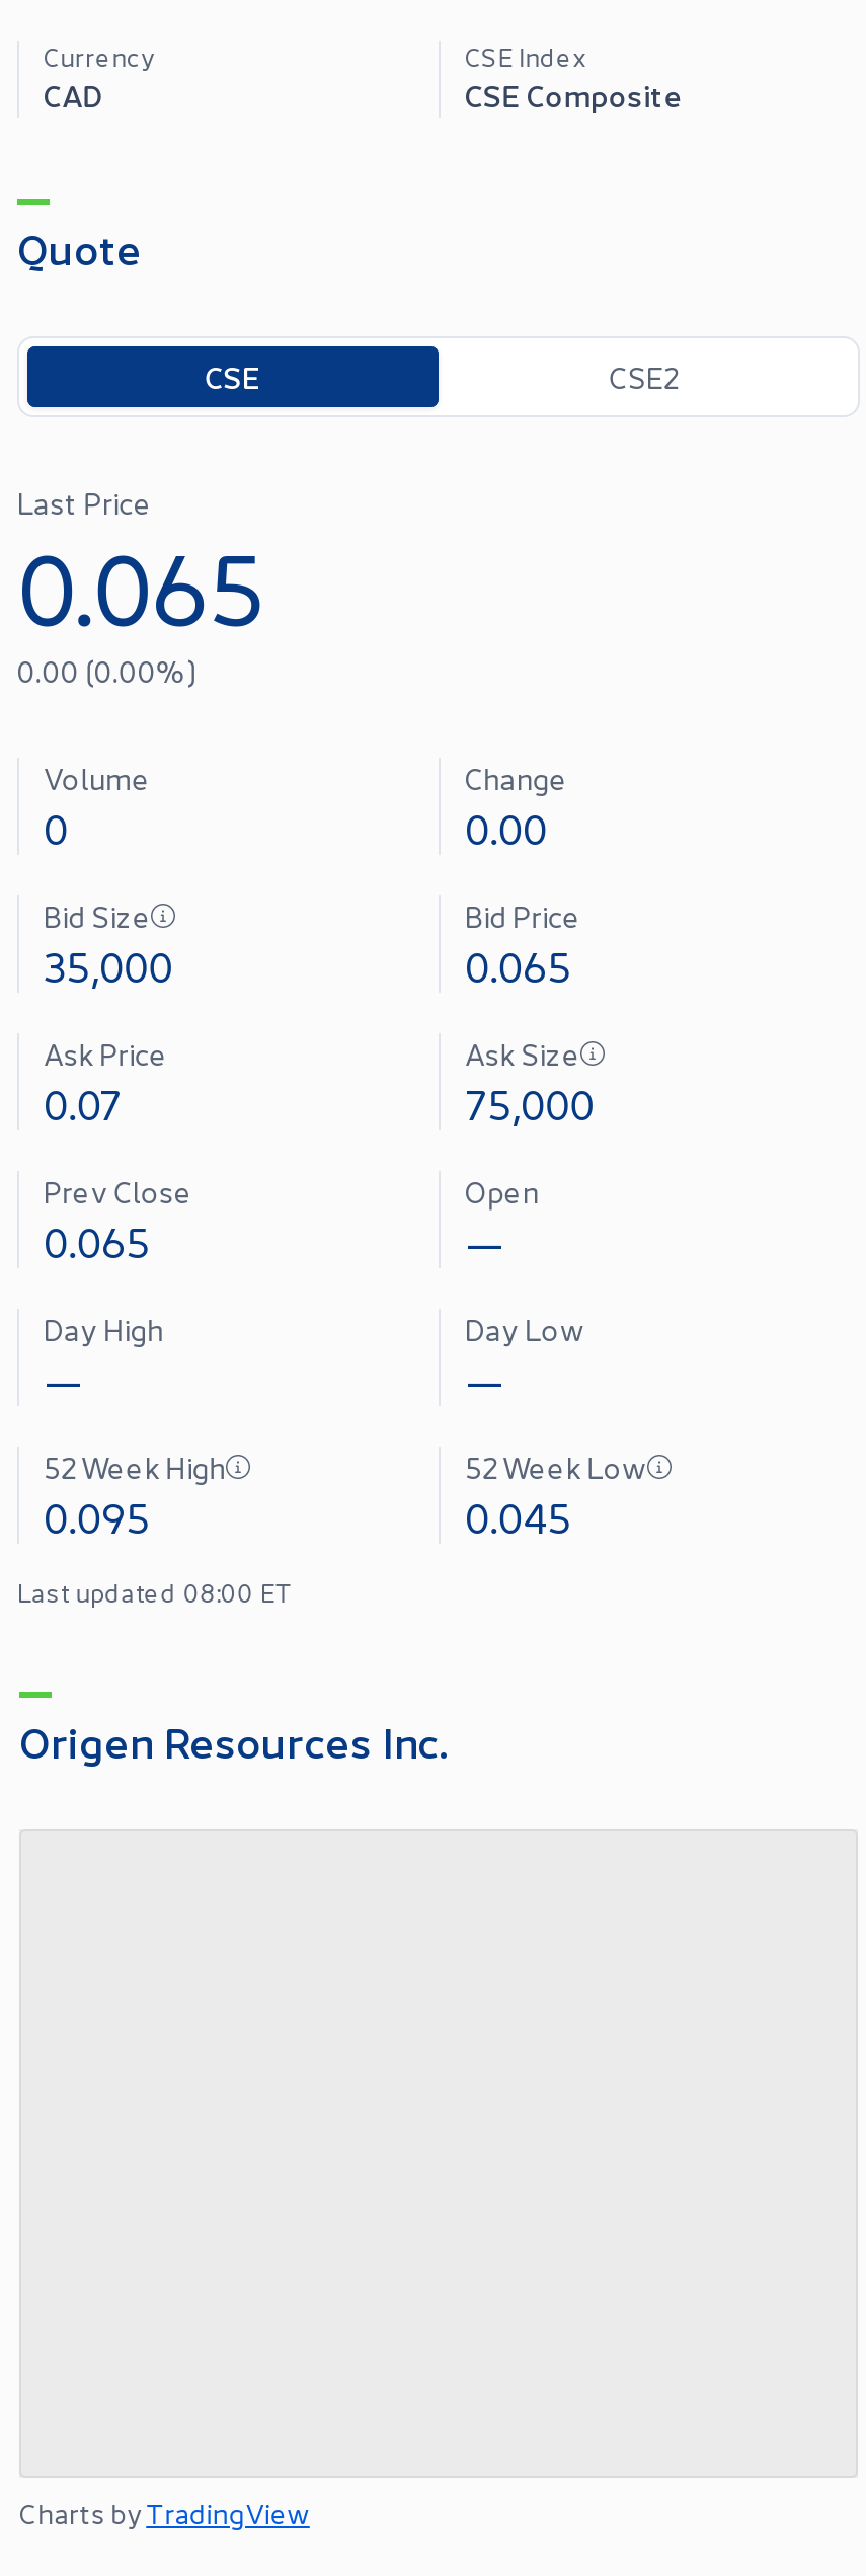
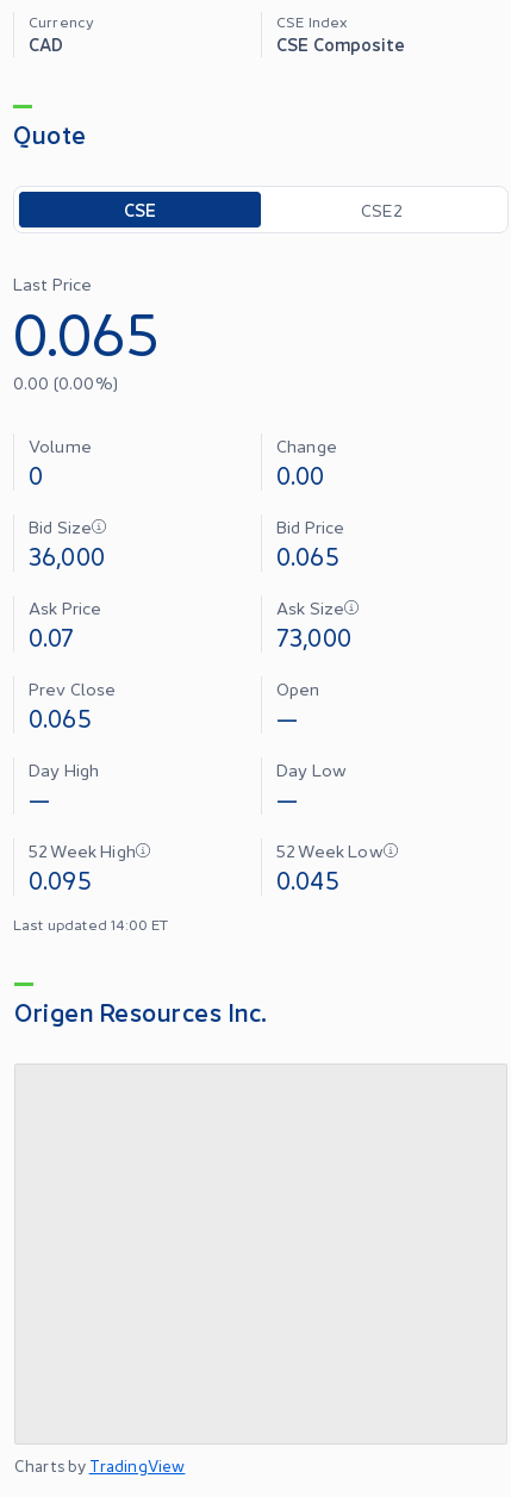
[44,936,173,993] 35,000 -> [29,538,105,572] 36,000
[465,1074,595,1130] 75,000 -> [276,619,351,653] 73,000
[17,1574,289,1609] Last updated 08:00 ET -> [13,913,168,934] Last updated 14:00 ET

